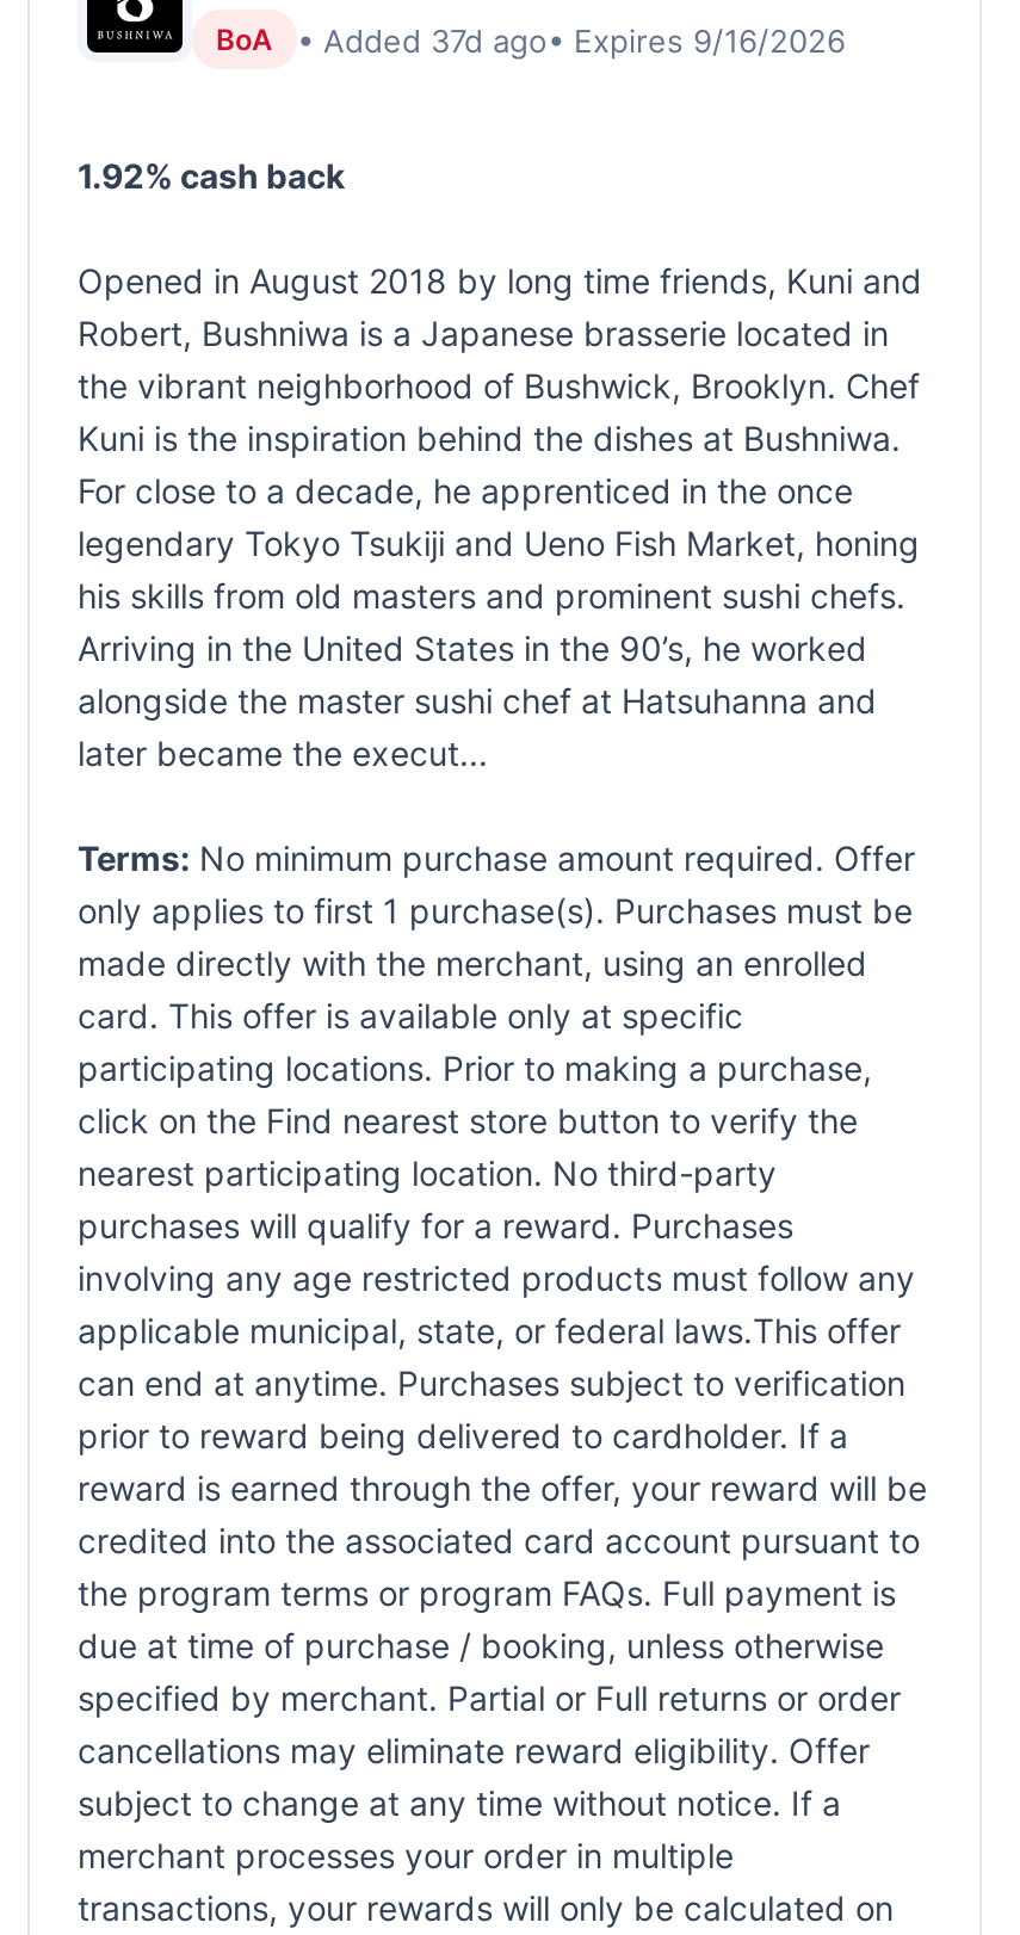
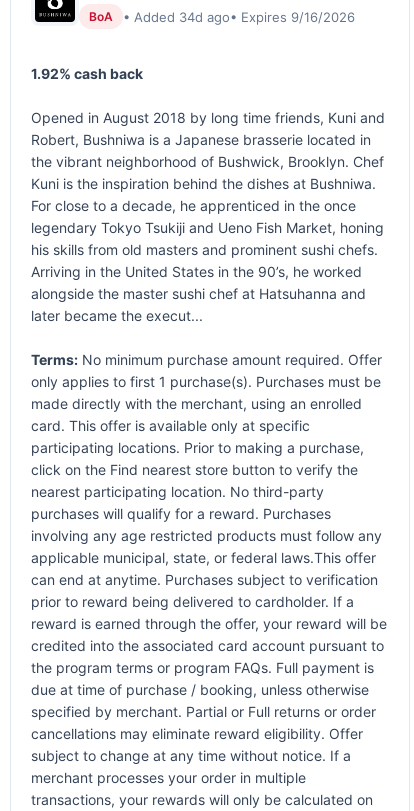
[297,20,846,58] • Added 37d ago• Expires 9/16/2026 -> [123,8,355,24] • Added 34d ago• Expires 9/16/2026

